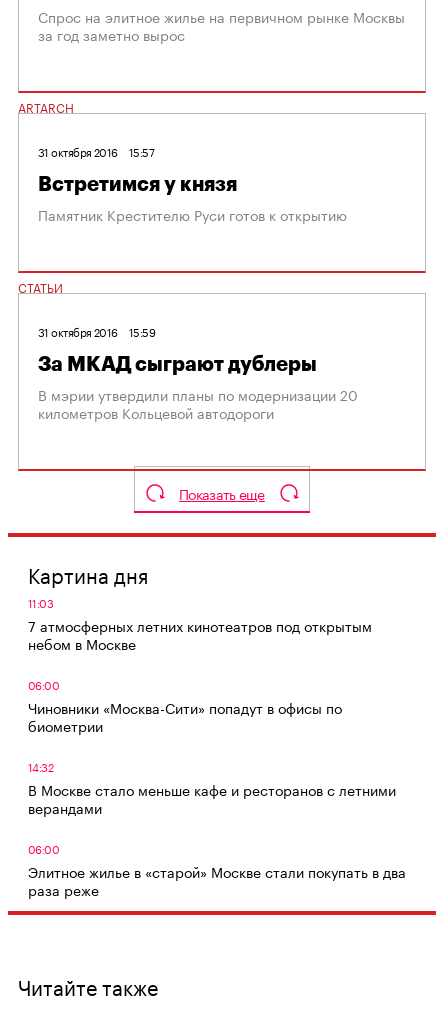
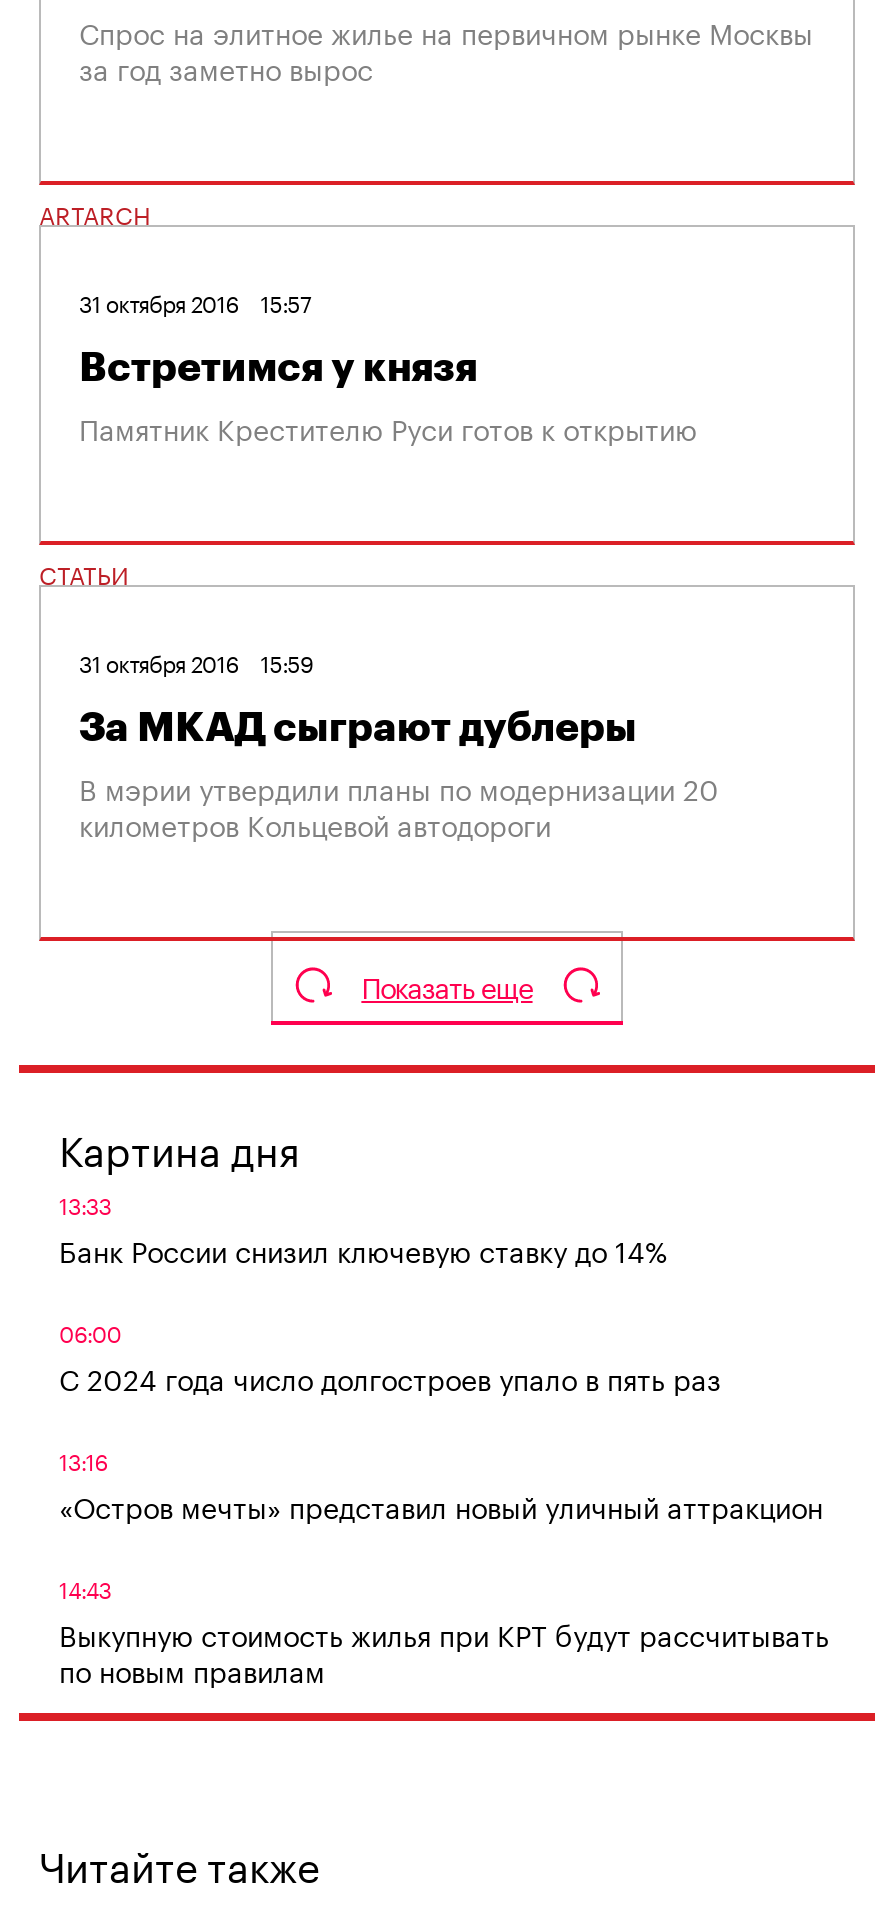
[28,593,372,654] 11:03 | 7 атмосферных летних кинотеатров под открытым | небом в Москве -> [59,1185,667,1271] 13:33 | Банк России снизил ключевую ставку до 14%
[28,696,342,736] Чиновники «Москва-Сити» попадут в офисы по | биометрии -> [59,1355,721,1399] С 2024 года число долгостроев упало в пять раз
[28,757,396,818] 14:32 | В Москве стало меньше кафе и ресторанов с летними | верандами -> [59,1441,823,1527] 13:16 | «Остров мечты» представил новый уличный аттракцион
[28,839,406,900] 06:00 | Элитное жилье в «старой» Москве стали покупать в два | раза реже -> [59,1569,829,1691] 14:43 | Выкупную стоимость жилья при КРТ будут рассчитывать | по новым правилам

